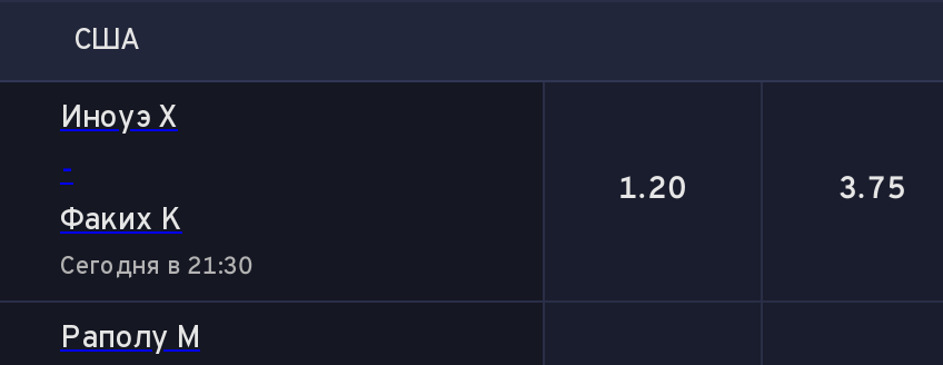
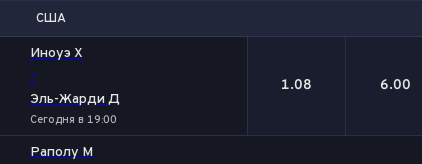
[619,171,907,209] 1.20 | 3.75 -> [281,77,411,94] 1.08 | 6.00
[60,203,254,283] Факих К | Сегодня в 21:30 -> [30,91,120,127] Эль-Жарди Д | Сегодня в 19:00

